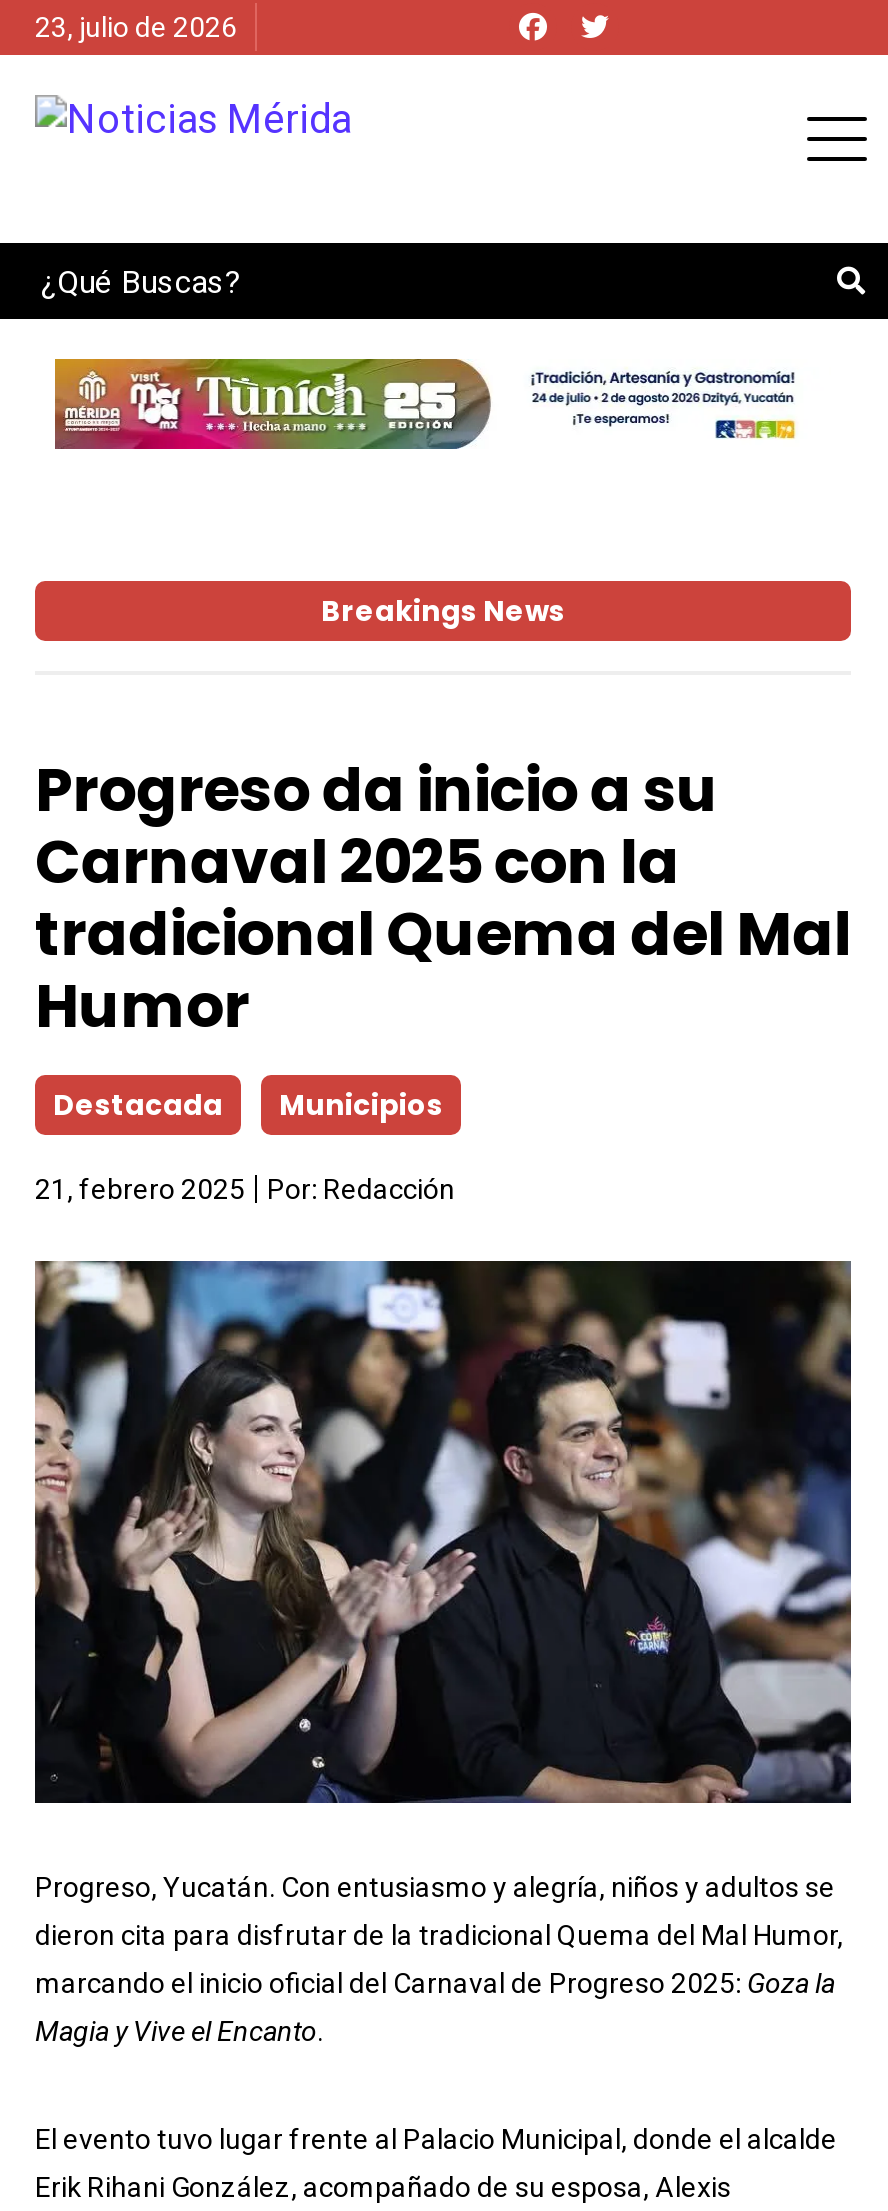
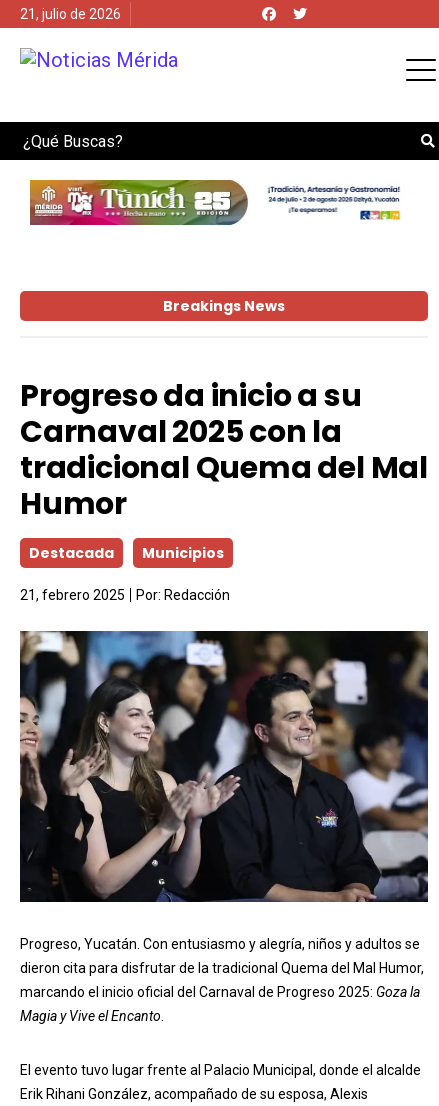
[35,11,237,43] 23, julio de 2026 -> [20,6,121,22] 21, julio de 2026

